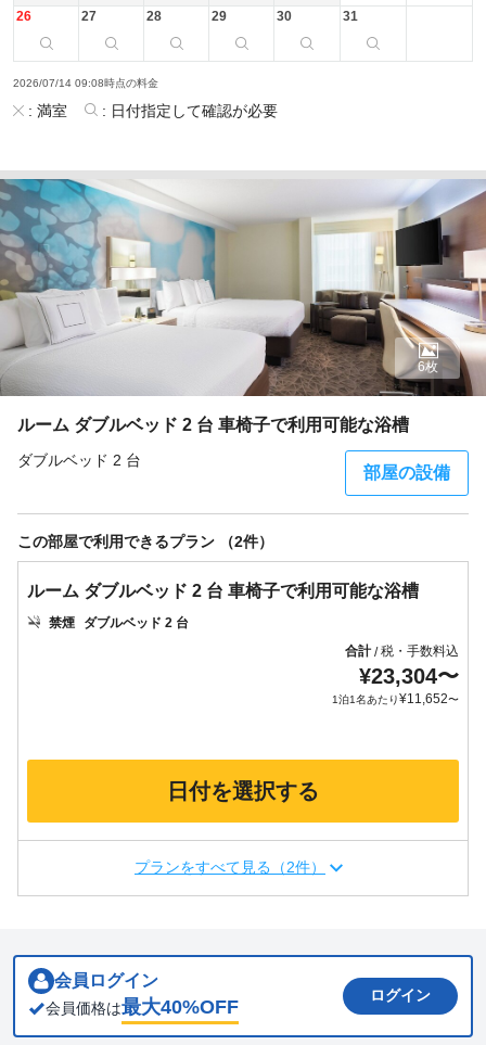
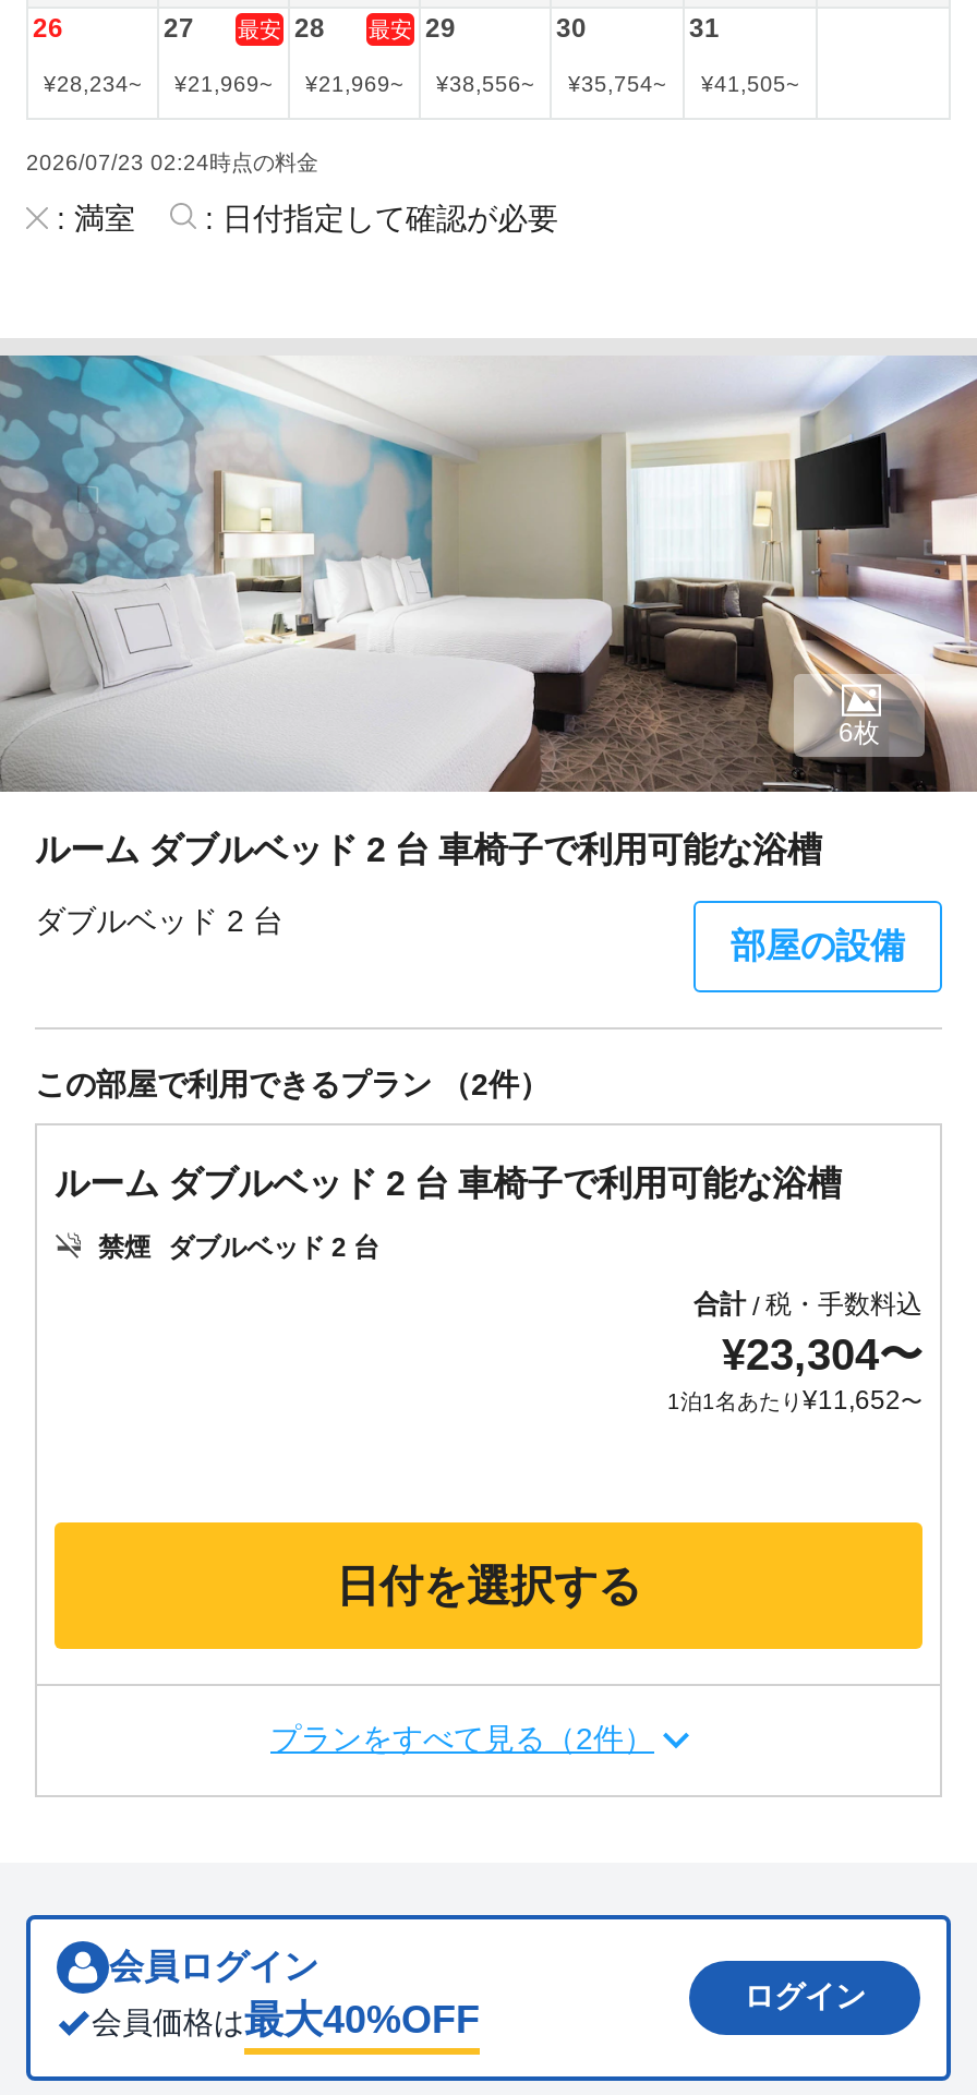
none -> [44,71,142,95] ¥28,234~
none -> [174,16,281,95] 最安 | ¥21,969~
none -> [305,16,412,95] 最安 | ¥21,969~
none -> [436,71,534,95] ¥38,556~
none -> [568,71,666,95] ¥35,754~
[13,77,158,89] 2026/07/14 09:08時点の料金 -> [26,71,799,174] ¥41,505~ | 2026/07/23 02:24時点の料金

